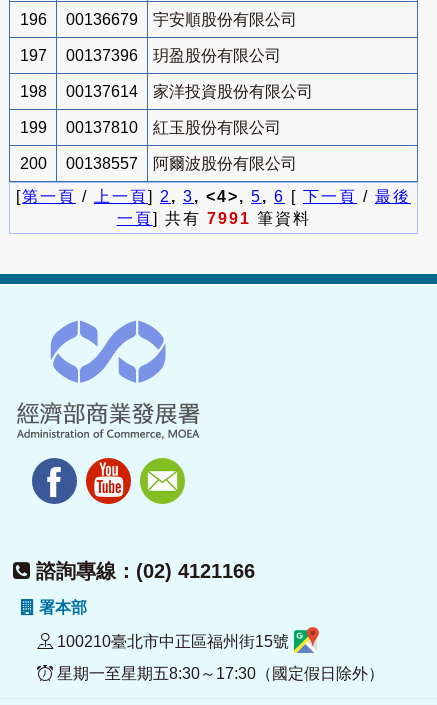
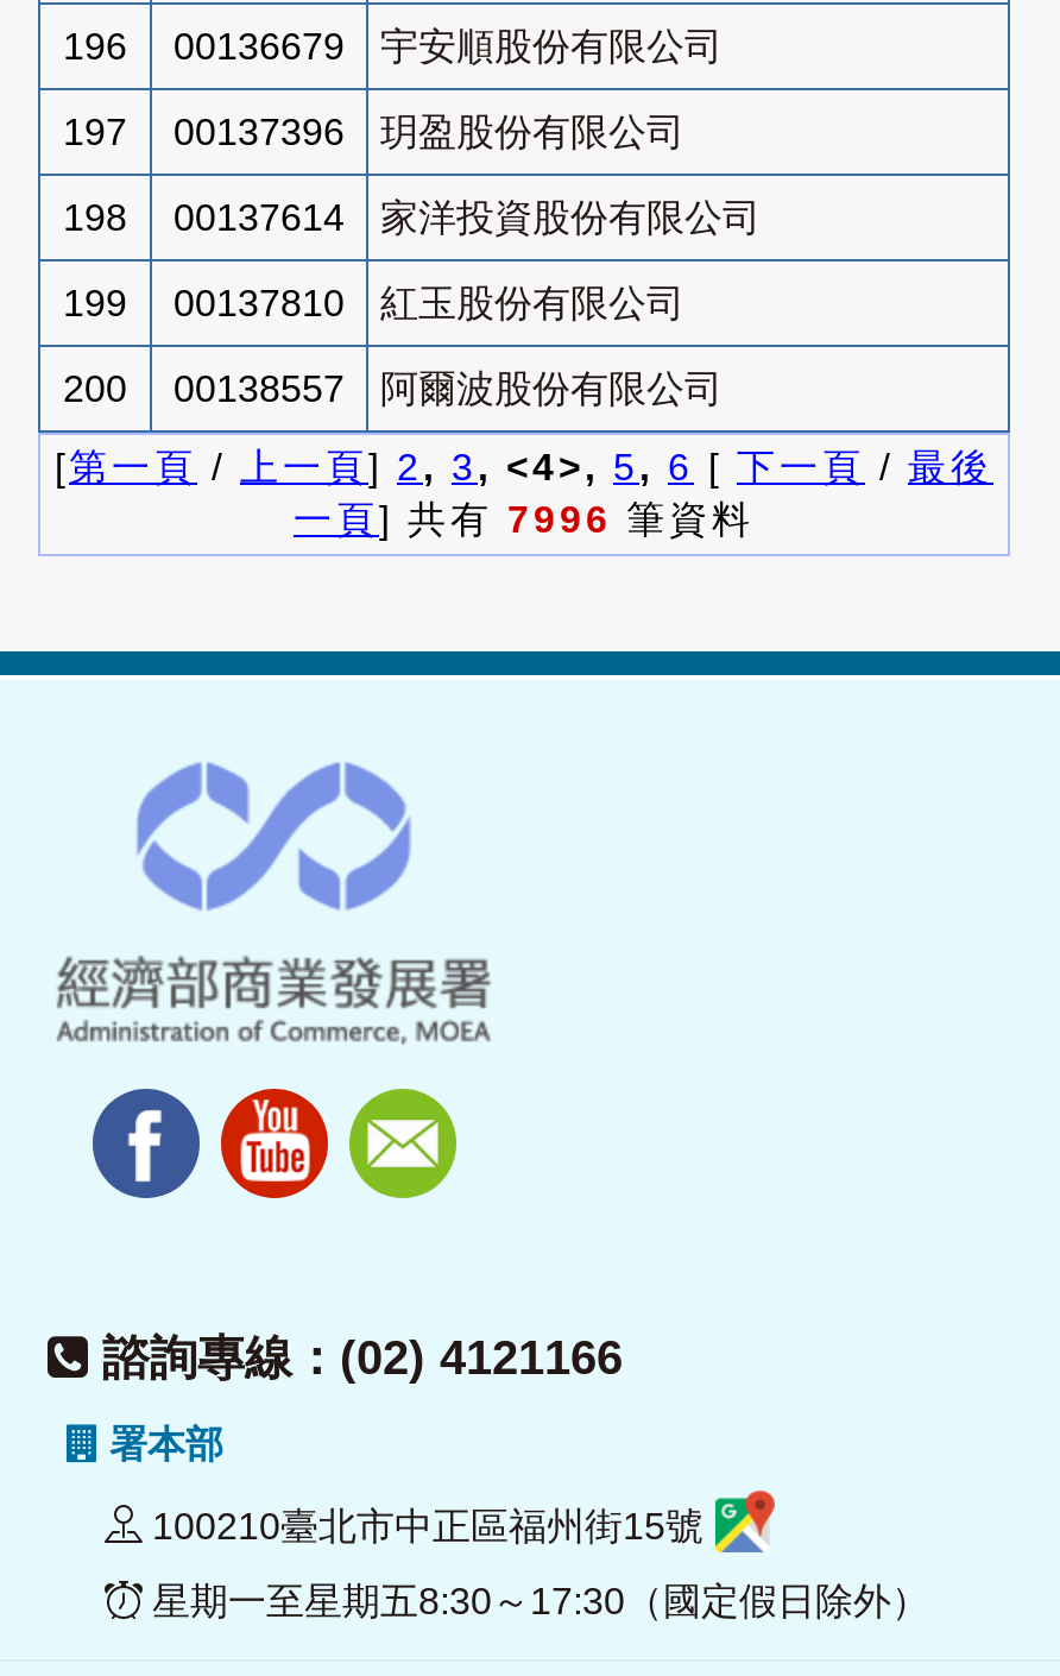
[116,210,310,227] 一頁] 共有7991筆資料 -> [294,499,755,539] 一頁] 共有7996筆資料

